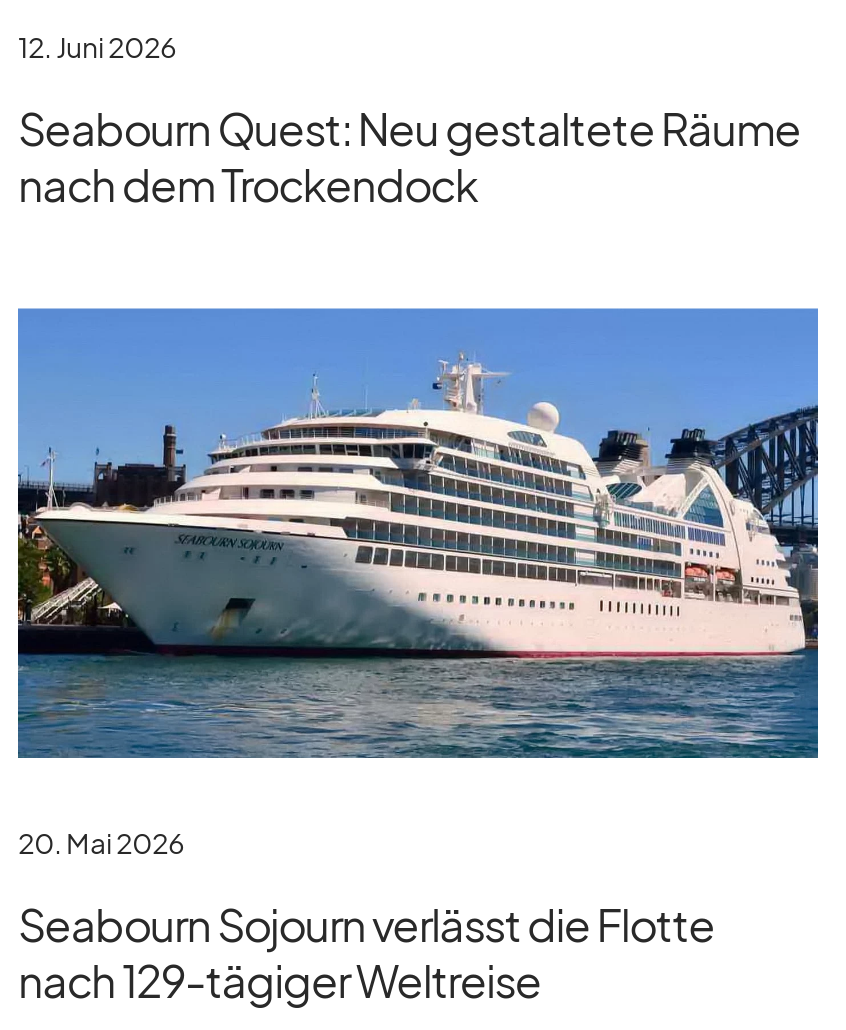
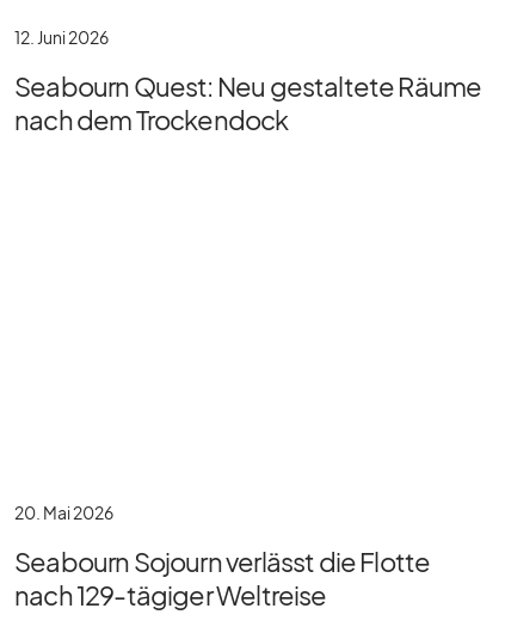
[16,306,820,760] [image] -> none

